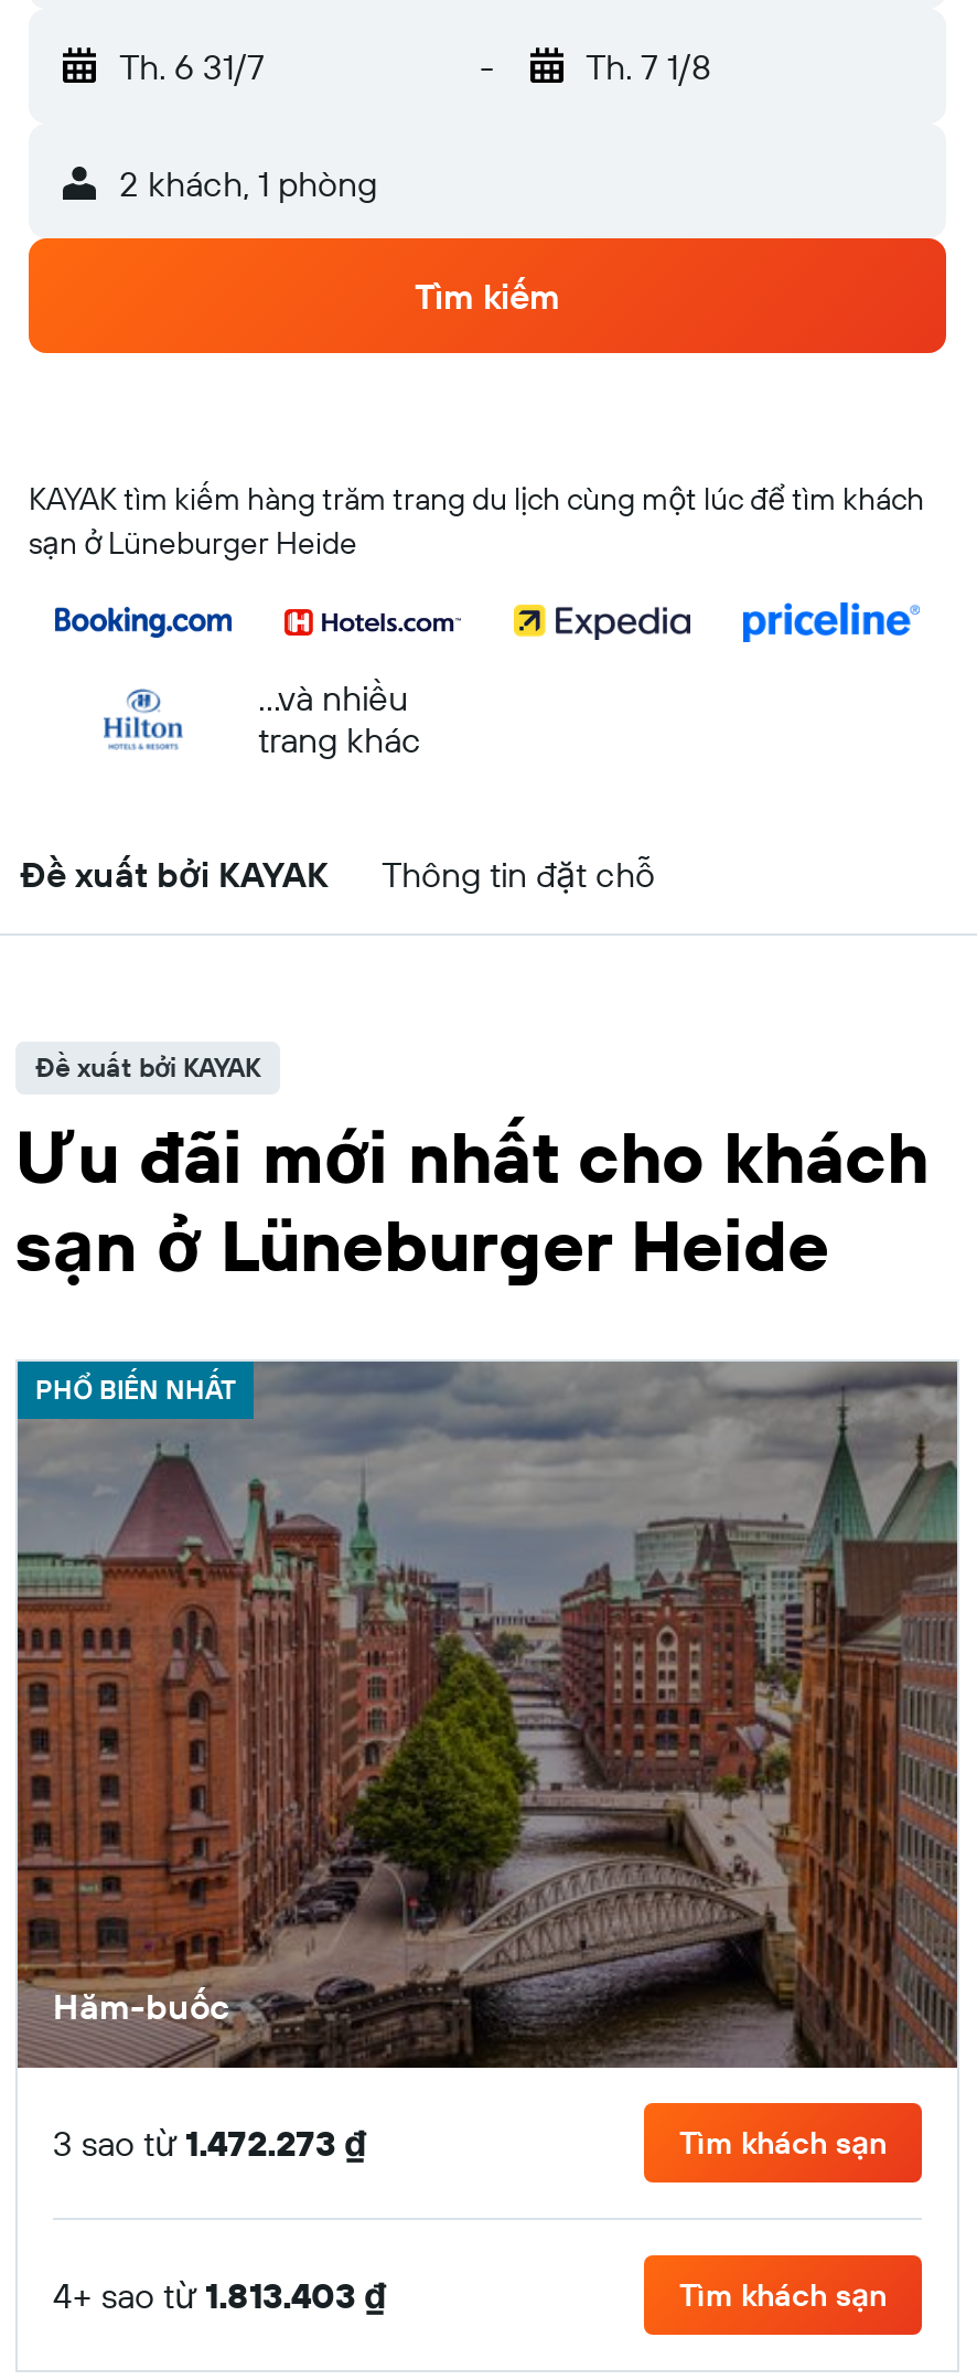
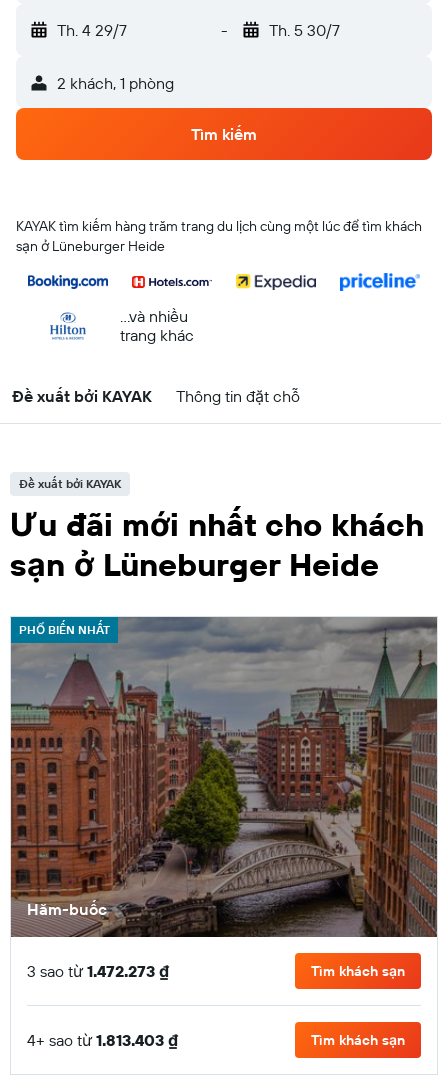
[119,44,265,88] Th. 6 31/7 -> [57,20,127,40] Th. 4 29/7
[586,44,711,88] Th. 7 1/8 -> [268,20,339,40] Th. 5 30/7

